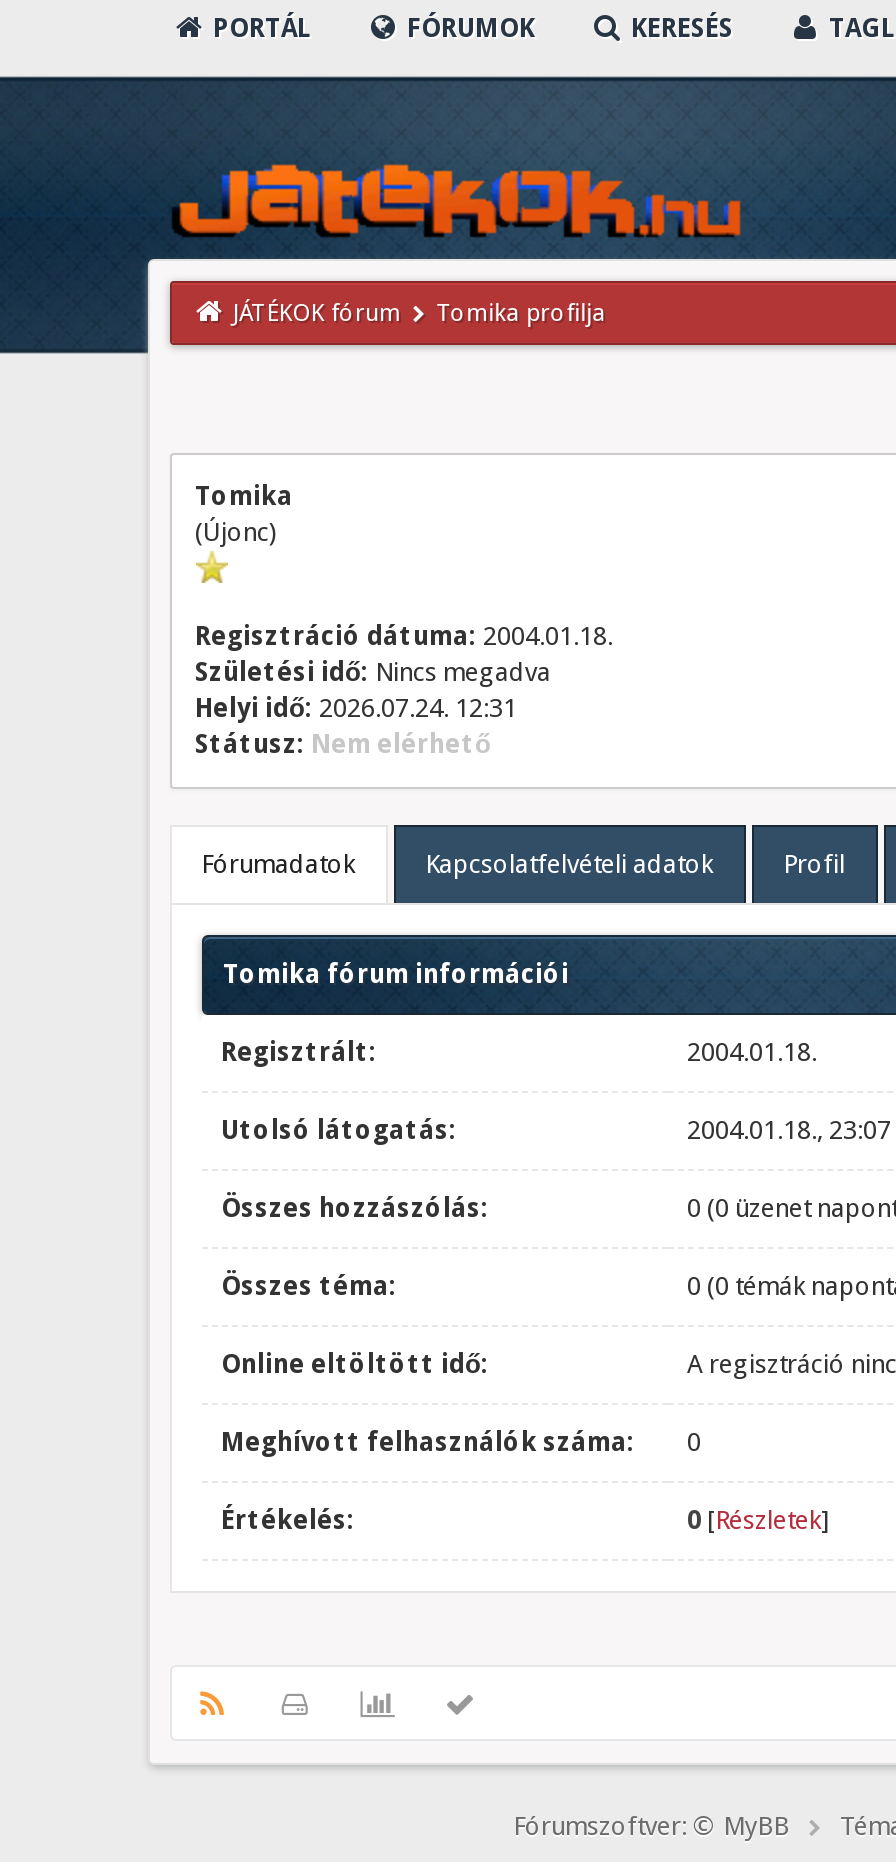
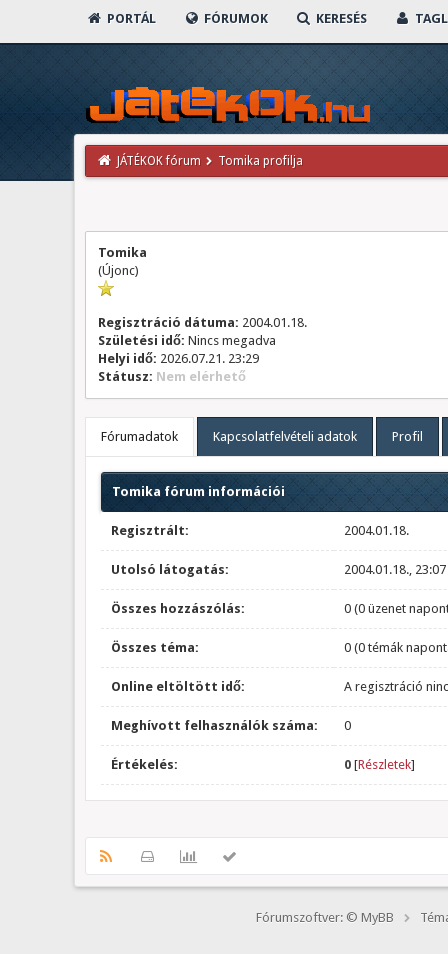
[195,693,517,723] Helyi idő: 2026.07.24. 12:31 -> [97,351,258,366] Helyi idő: 2026.07.21. 23:29

